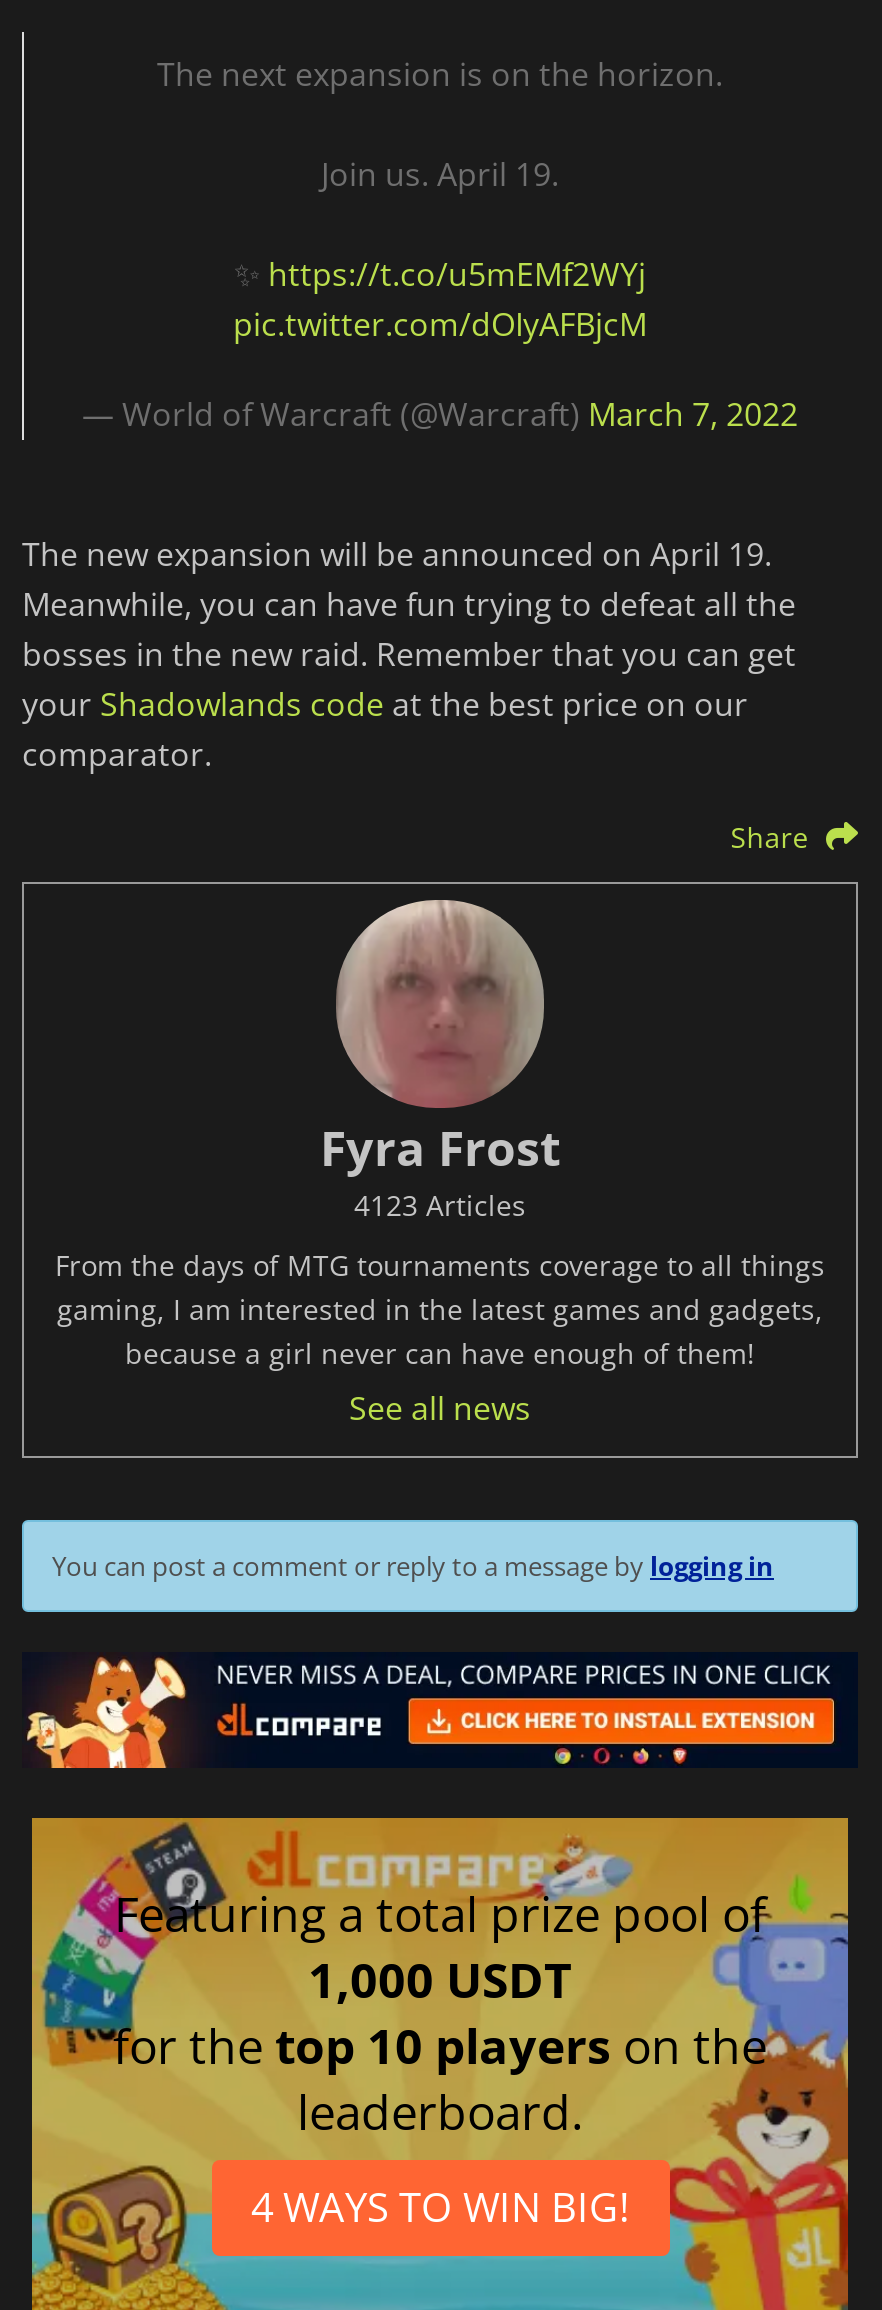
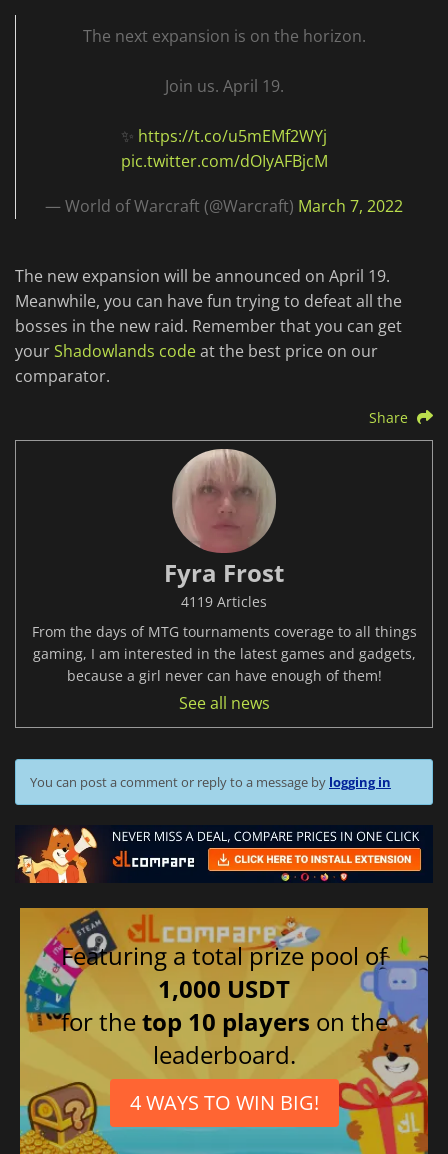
[354,1187,526,1225] 4123 Articles -> [181,592,267,611] 4119 Articles

